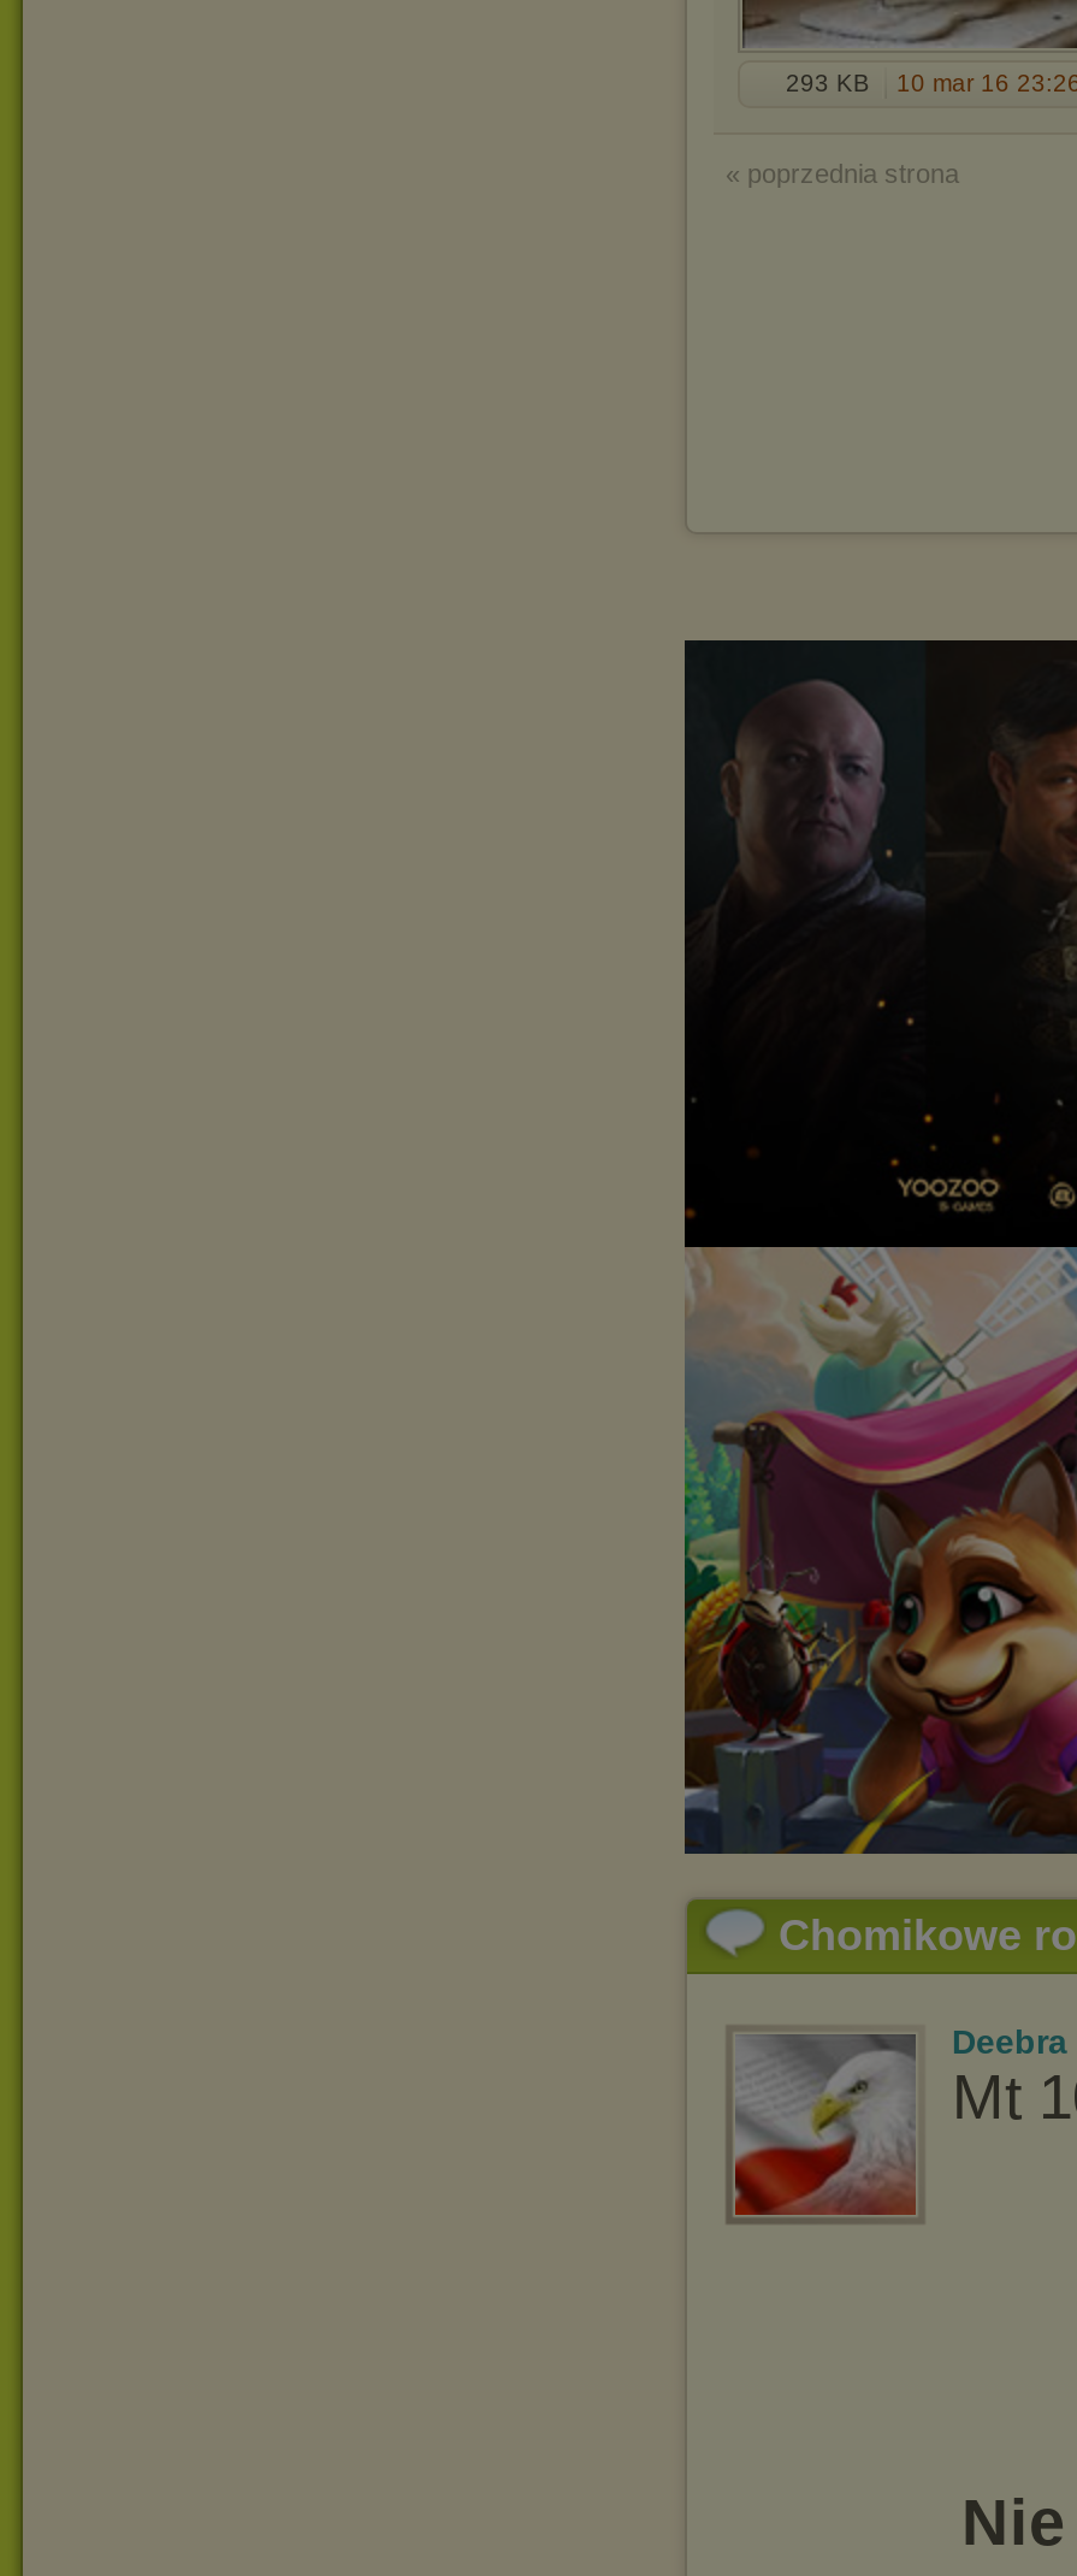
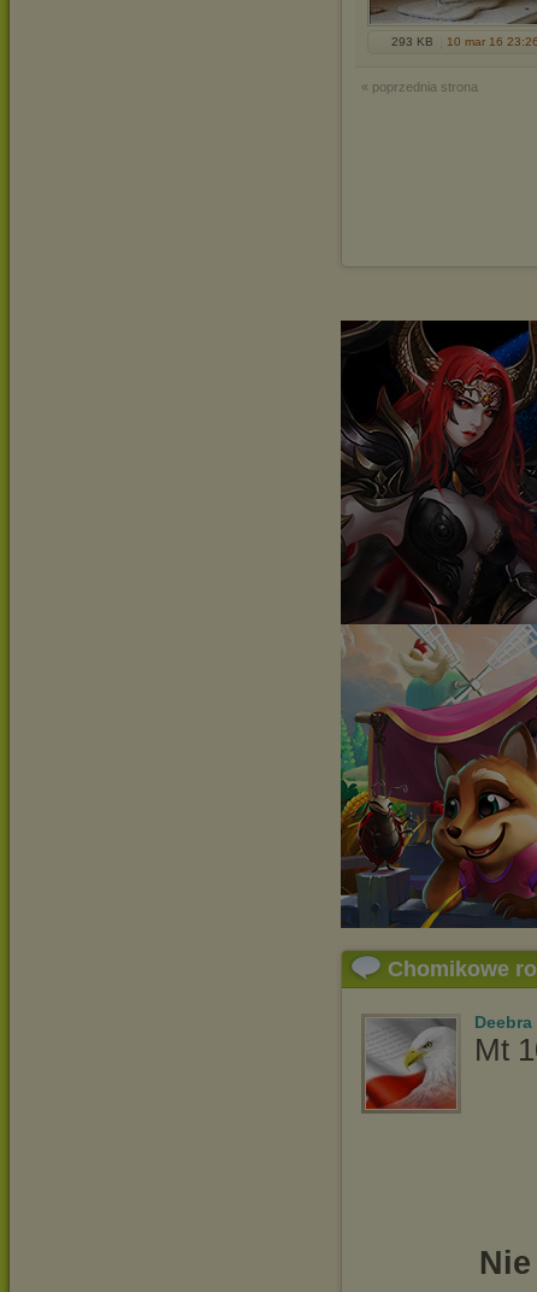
[685,640,1070,1249] [image] -> [340,321,533,624] [image]

